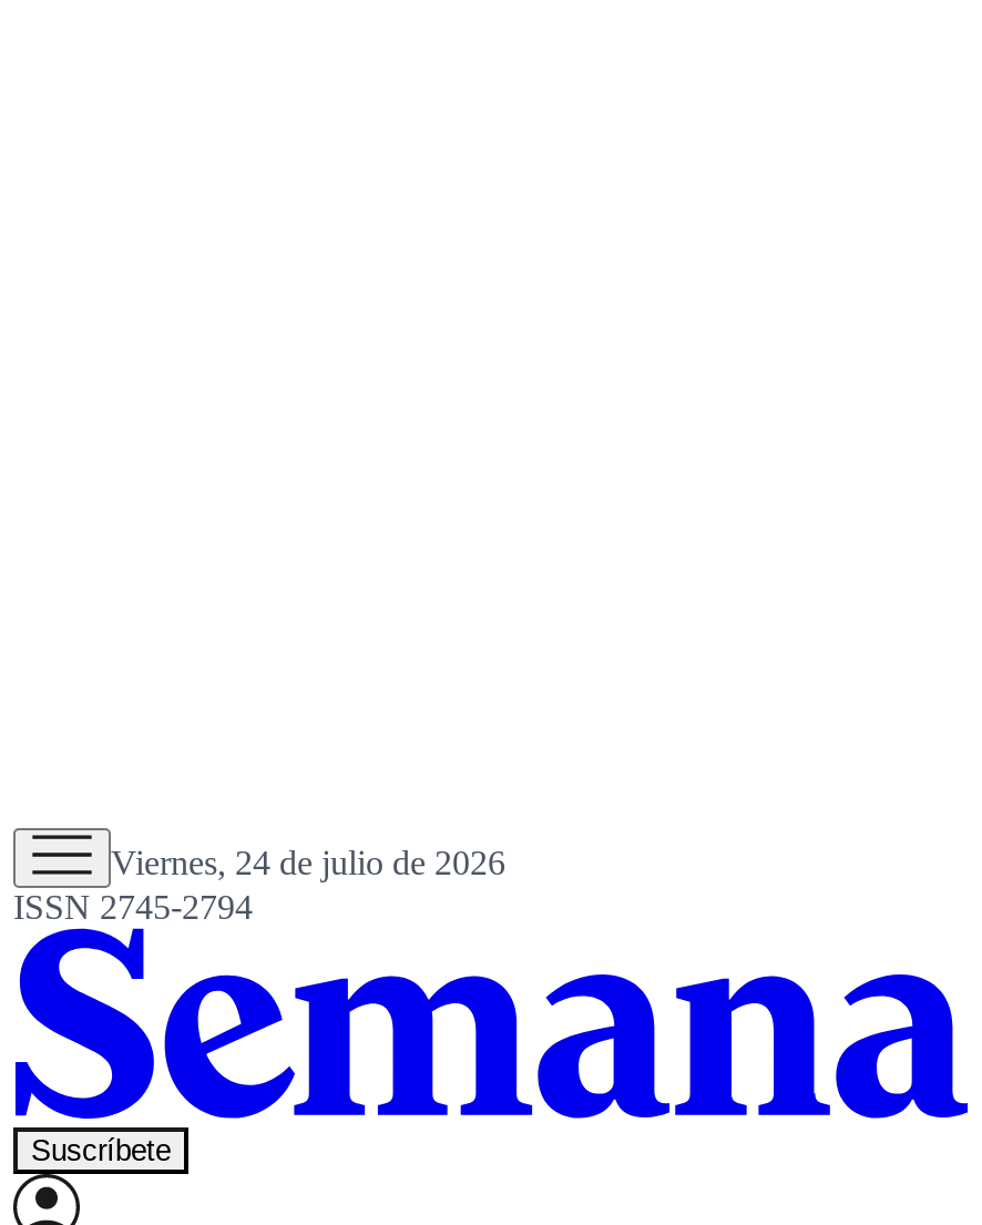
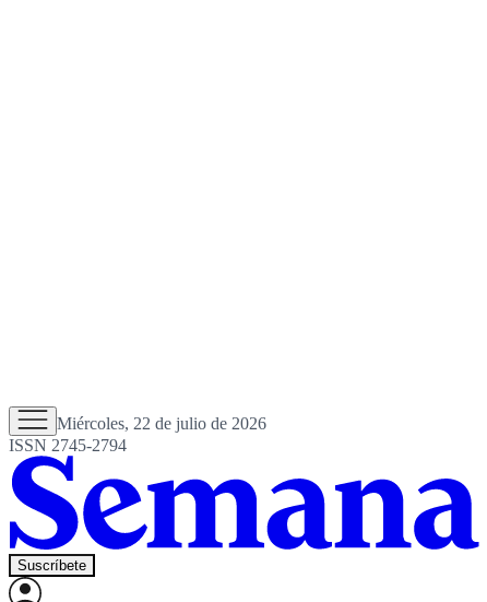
[111,844,505,881] Viernes, 24 de julio de 2026 -> [57,414,266,433] Miércoles, 22 de julio de 2026

